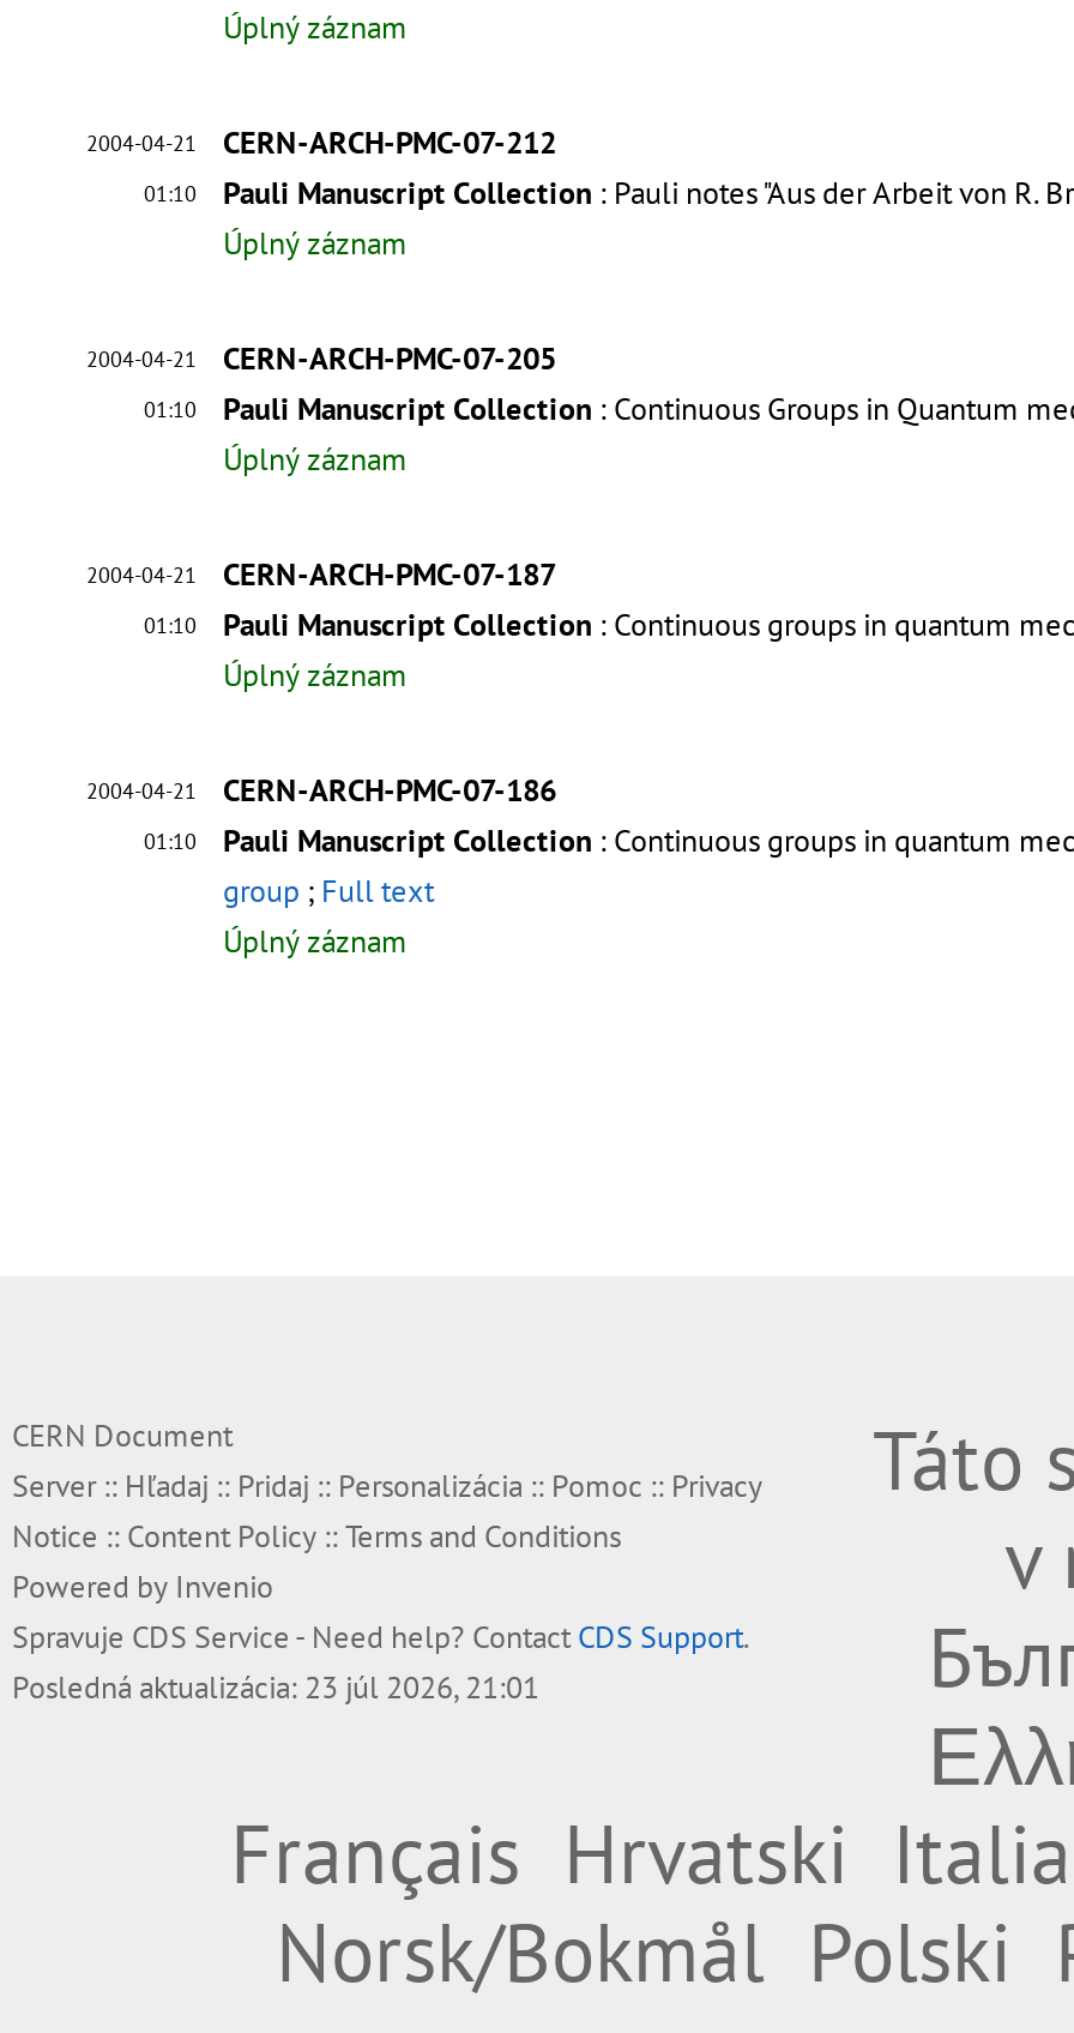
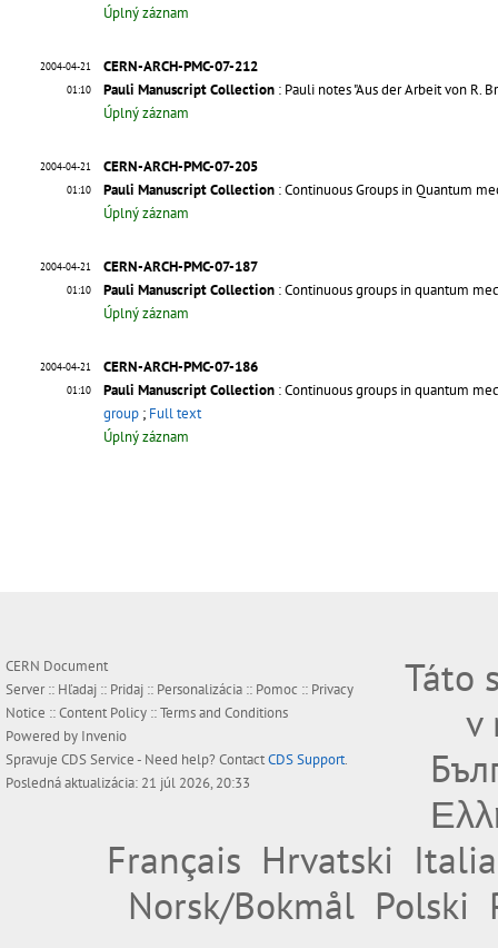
[12,1668,539,1709] Posledná aktualizácia: 23 júl 2026, 21:01 -> [6,774,250,793] Posledná aktualizácia: 21 júl 2026, 20:33

